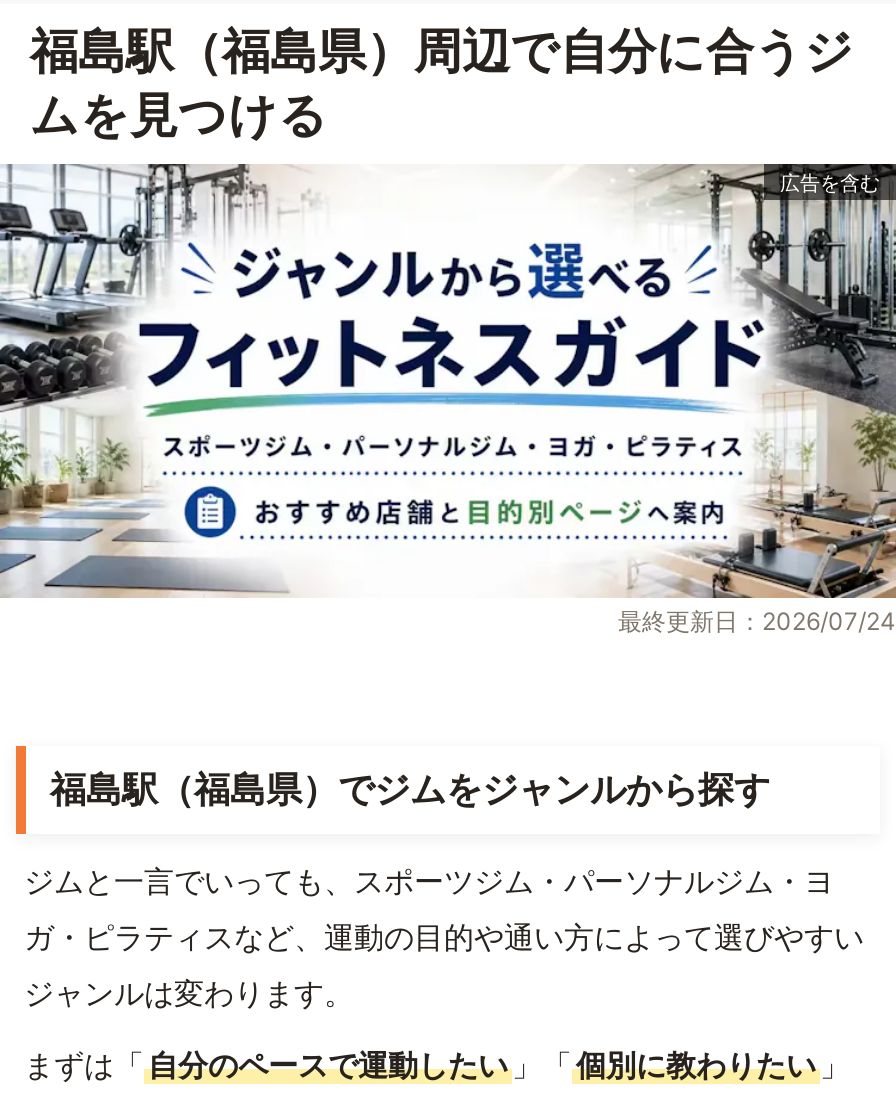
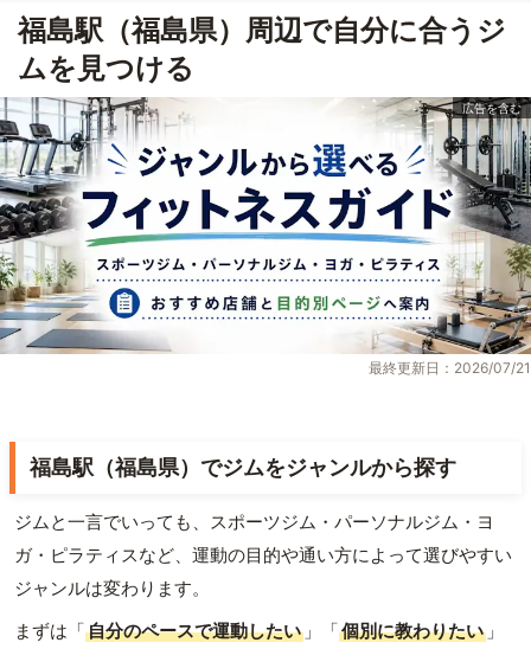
[618,607,896,637] 最終更新日：2026/07/24 -> [369,359,531,377] 最終更新日：2026/07/21

